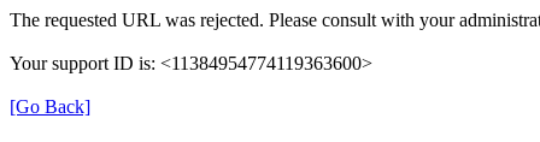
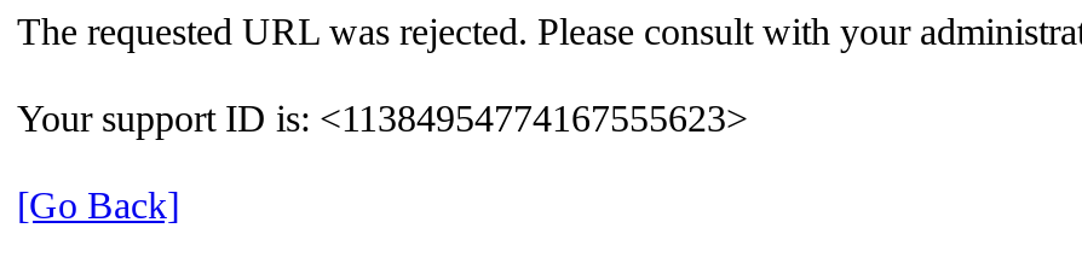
[10,53,372,73] Your support ID is: <11384954774119363600> -> [17,98,748,139] Your support ID is: <11384954774167555623>

